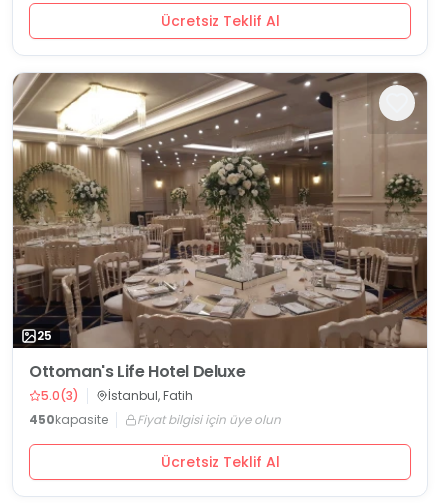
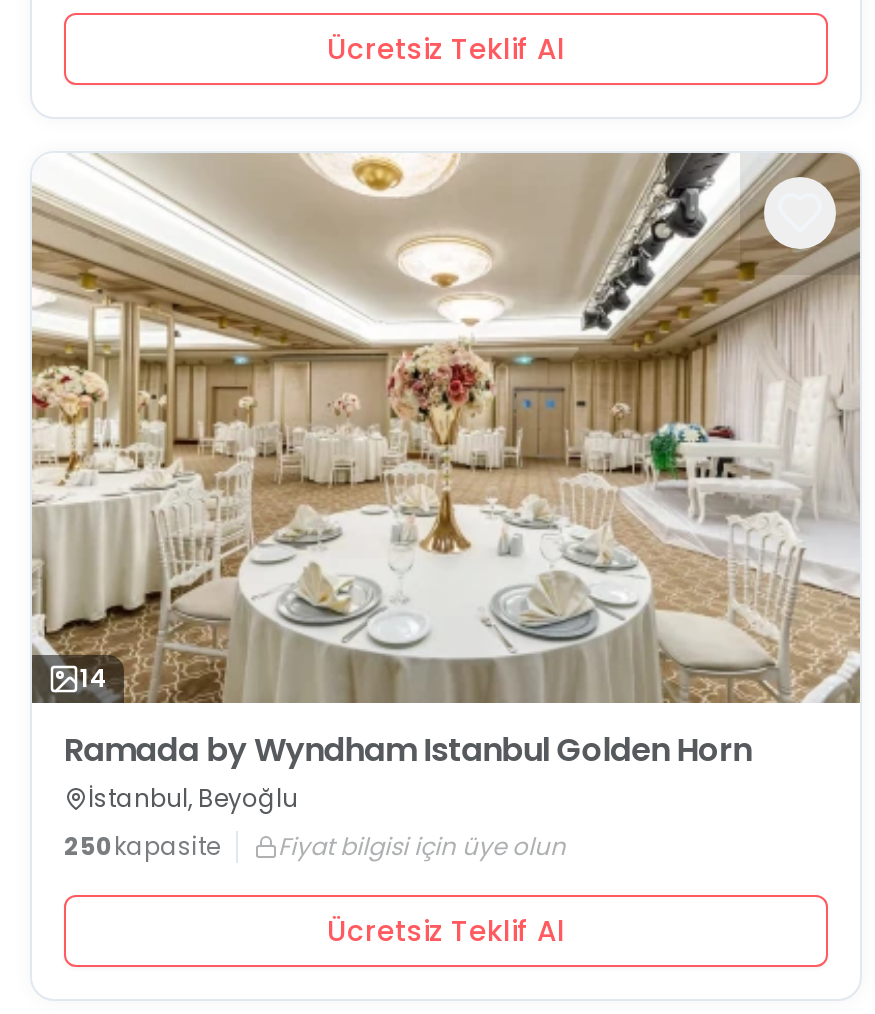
[12,72,428,349] [image] | 25 -> [30,153,862,705] [image] | 14
[29,360,245,428] Ottoman's Life Hotel Deluxe | 5.0 (3) | İstanbul, Fatih | 450kapasite -> [64,727,752,863] Ramada by Wyndham Istanbul Golden Horn | İstanbul, Beyoğlu | 250 kapasite

